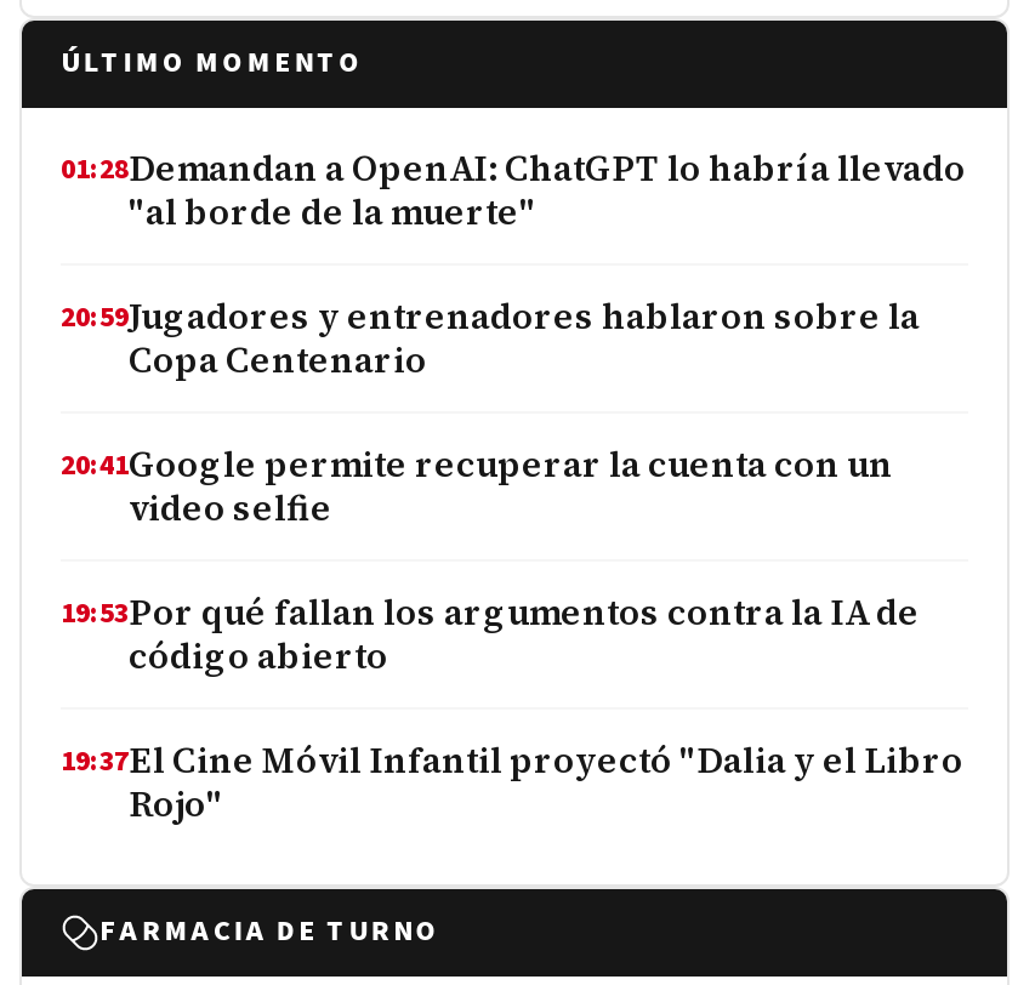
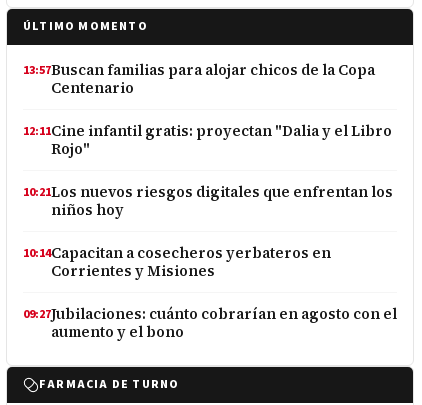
[61,143,966,784] 01:28Demandan a OpenAI: ChatGPT lo habría llevado | "al borde de la muerte" | 20:59Jugadores y entrenadores hablaron sobre la | Copa Centenario | 20:41Google permite recuperar la cuenta con un | video selfie | 19:53Por qué fallan los argumentos contra la IA de | código abierto | 19:37El Cine Móvil Infantil proyectó "Dalia y el Libro -> [23,60,392,141] 13:57Buscan familias para alojar chicos de la Copa | Centenario | 12:11Cine infantil gratis: proyectan "Dalia y el Libro
moved [129,779,223,828] -> [51,139,90,159]: Rojo"
none -> [23,182,397,342] 10:21Los nuevos riesgos digitales que enfrentan los | niños hoy | 10:14Capacitan a cosecheros yerbateros en | Corrientes y Misiones | 09:27Jubilaciones: cuánto cobrarían en agosto con el | aumento y el bono

